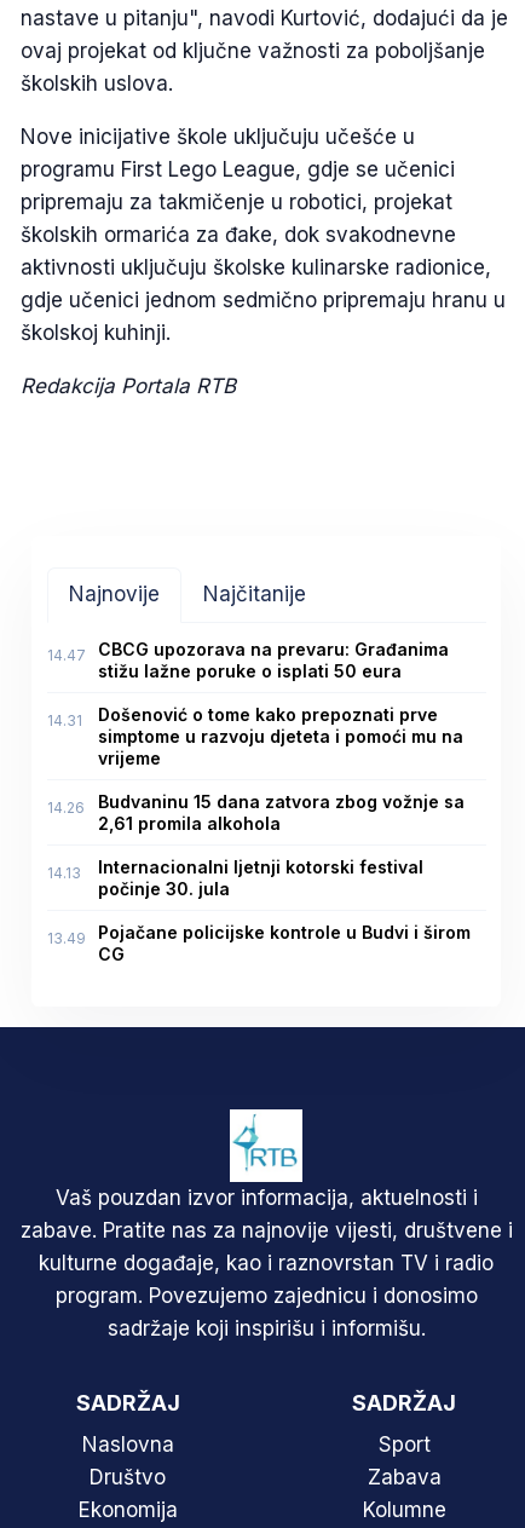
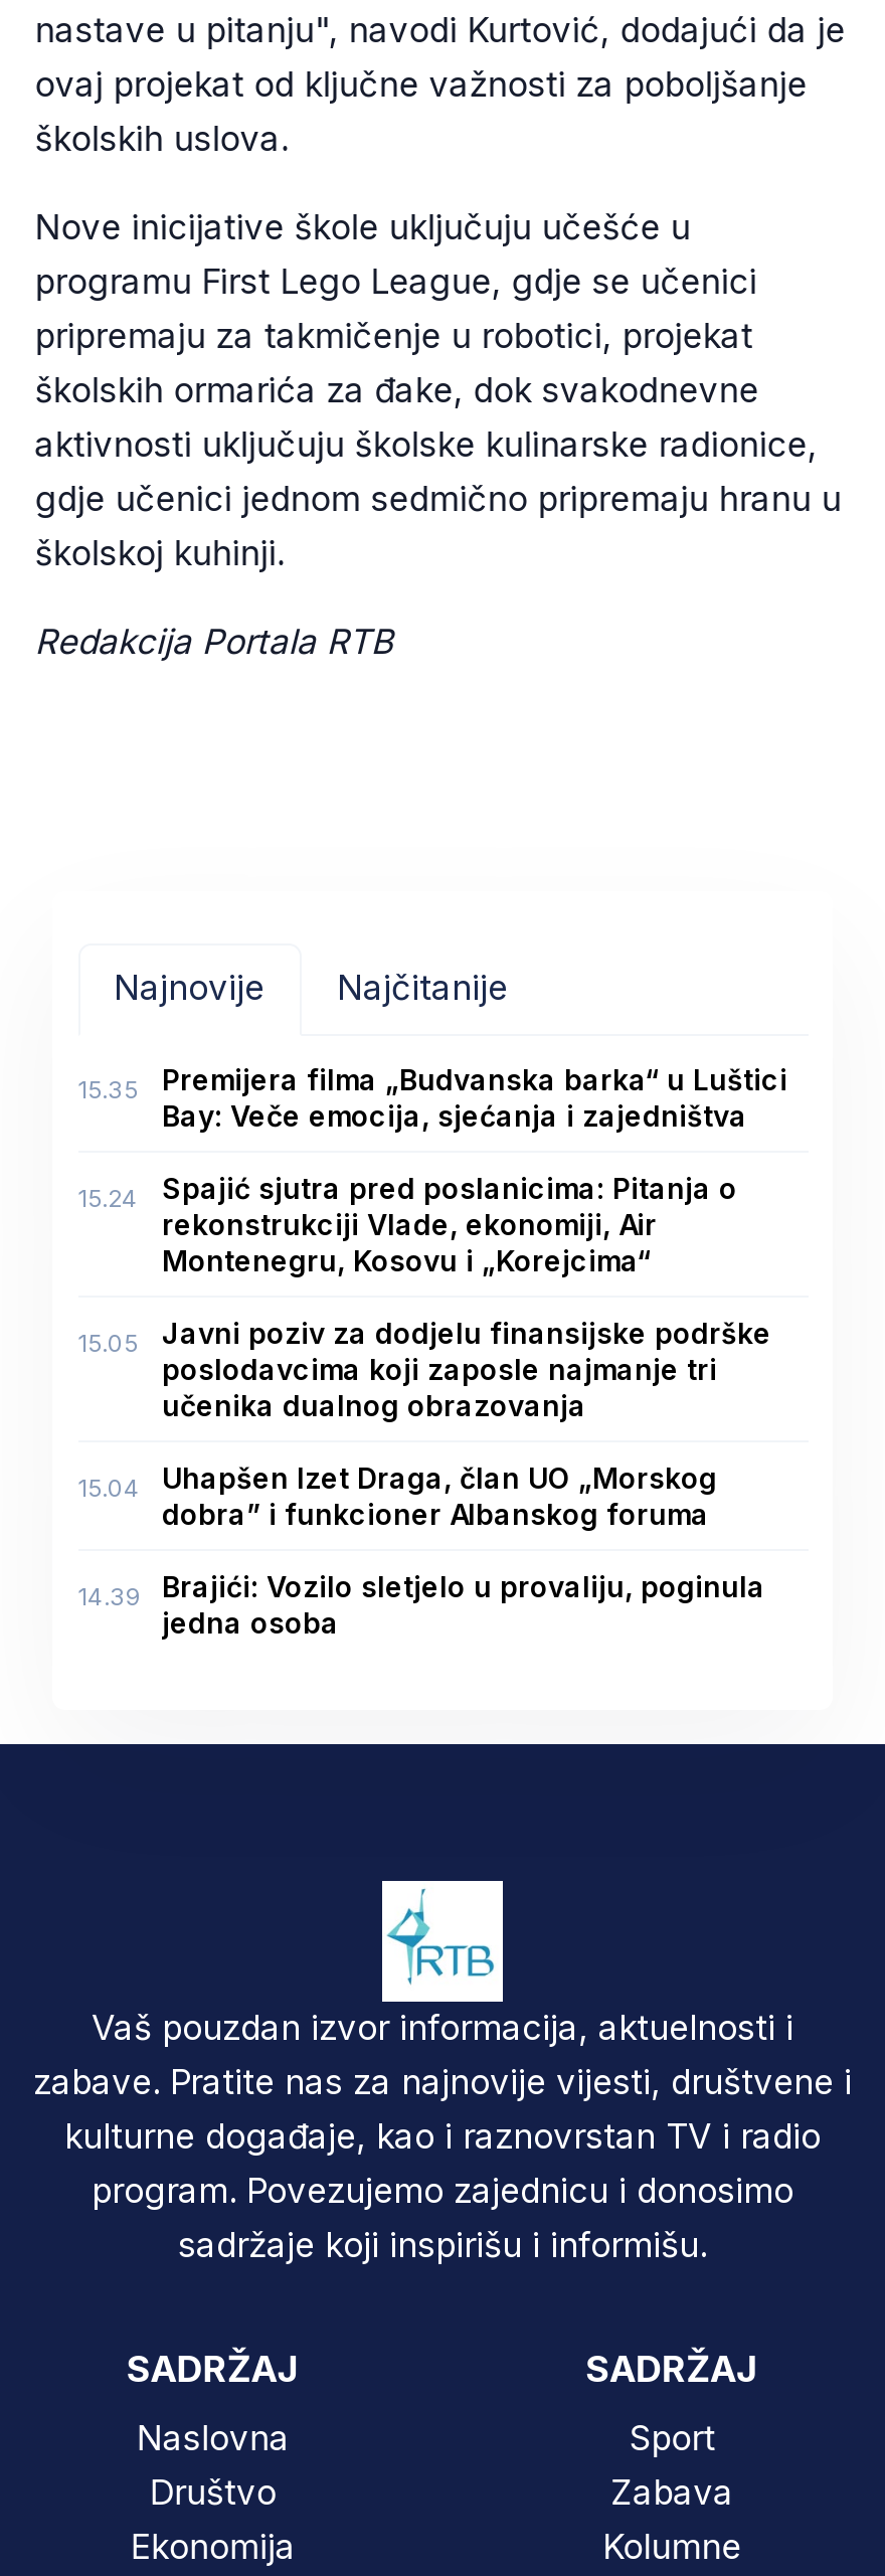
[47,638,448,681] 14.47 | CBCG upozorava na prevaru: Građanima | stižu lažne poruke o isplati 50 eura -> [77,1062,787,1132] 15.35 | Premijera filma „Budvanska barka“ u Luštici | Bay: Veče emocija, sjećanja i zajedništva
[47,704,463,768] 14.31 | Došenović o tome kako prepoznati prve | simptome u razvoju djeteta i pomoći mu na | vrijeme -> [77,1170,737,1277] 15.24 | Spajić sjutra pred poslanicima: Pitanja o | rekonstrukciji Vlade, ekonomiji, Air | Montenegru, Kosovu i „Korejcima“
[47,791,464,833] 14.26 | Budvaninu 15 dana zatvora zbog vožnje sa | 2,61 promila alkohola -> [77,1315,771,1422] 15.05 | Javni poziv za dodjelu finansijske podrške | poslodavcima koji zaposle najmanje tri | učenika dualnog obrazovanja
[47,856,423,899] 14.13 | Internacionalni ljetnji kotorski festival | počinje 30. jula -> [77,1460,717,1530] 15.04 | Uhapšen Izet Draga, član UO „Morskog | dobra” i funkcioner Albanskog foruma
[47,922,470,964] 13.49 | Pojačane policijske kontrole u Budvi i širom | CG -> [77,1569,765,1639] 14.39 | Brajići: Vozilo sletjelo u provaliju, poginula | jedna osoba

